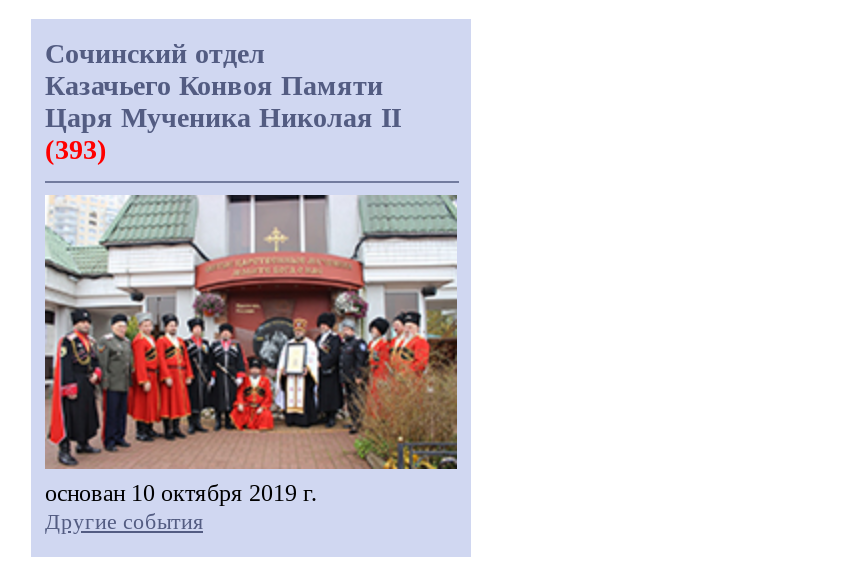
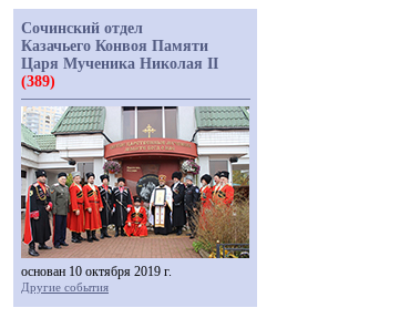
[45,135,107,165] (393) -> [21,73,55,90] (389)

